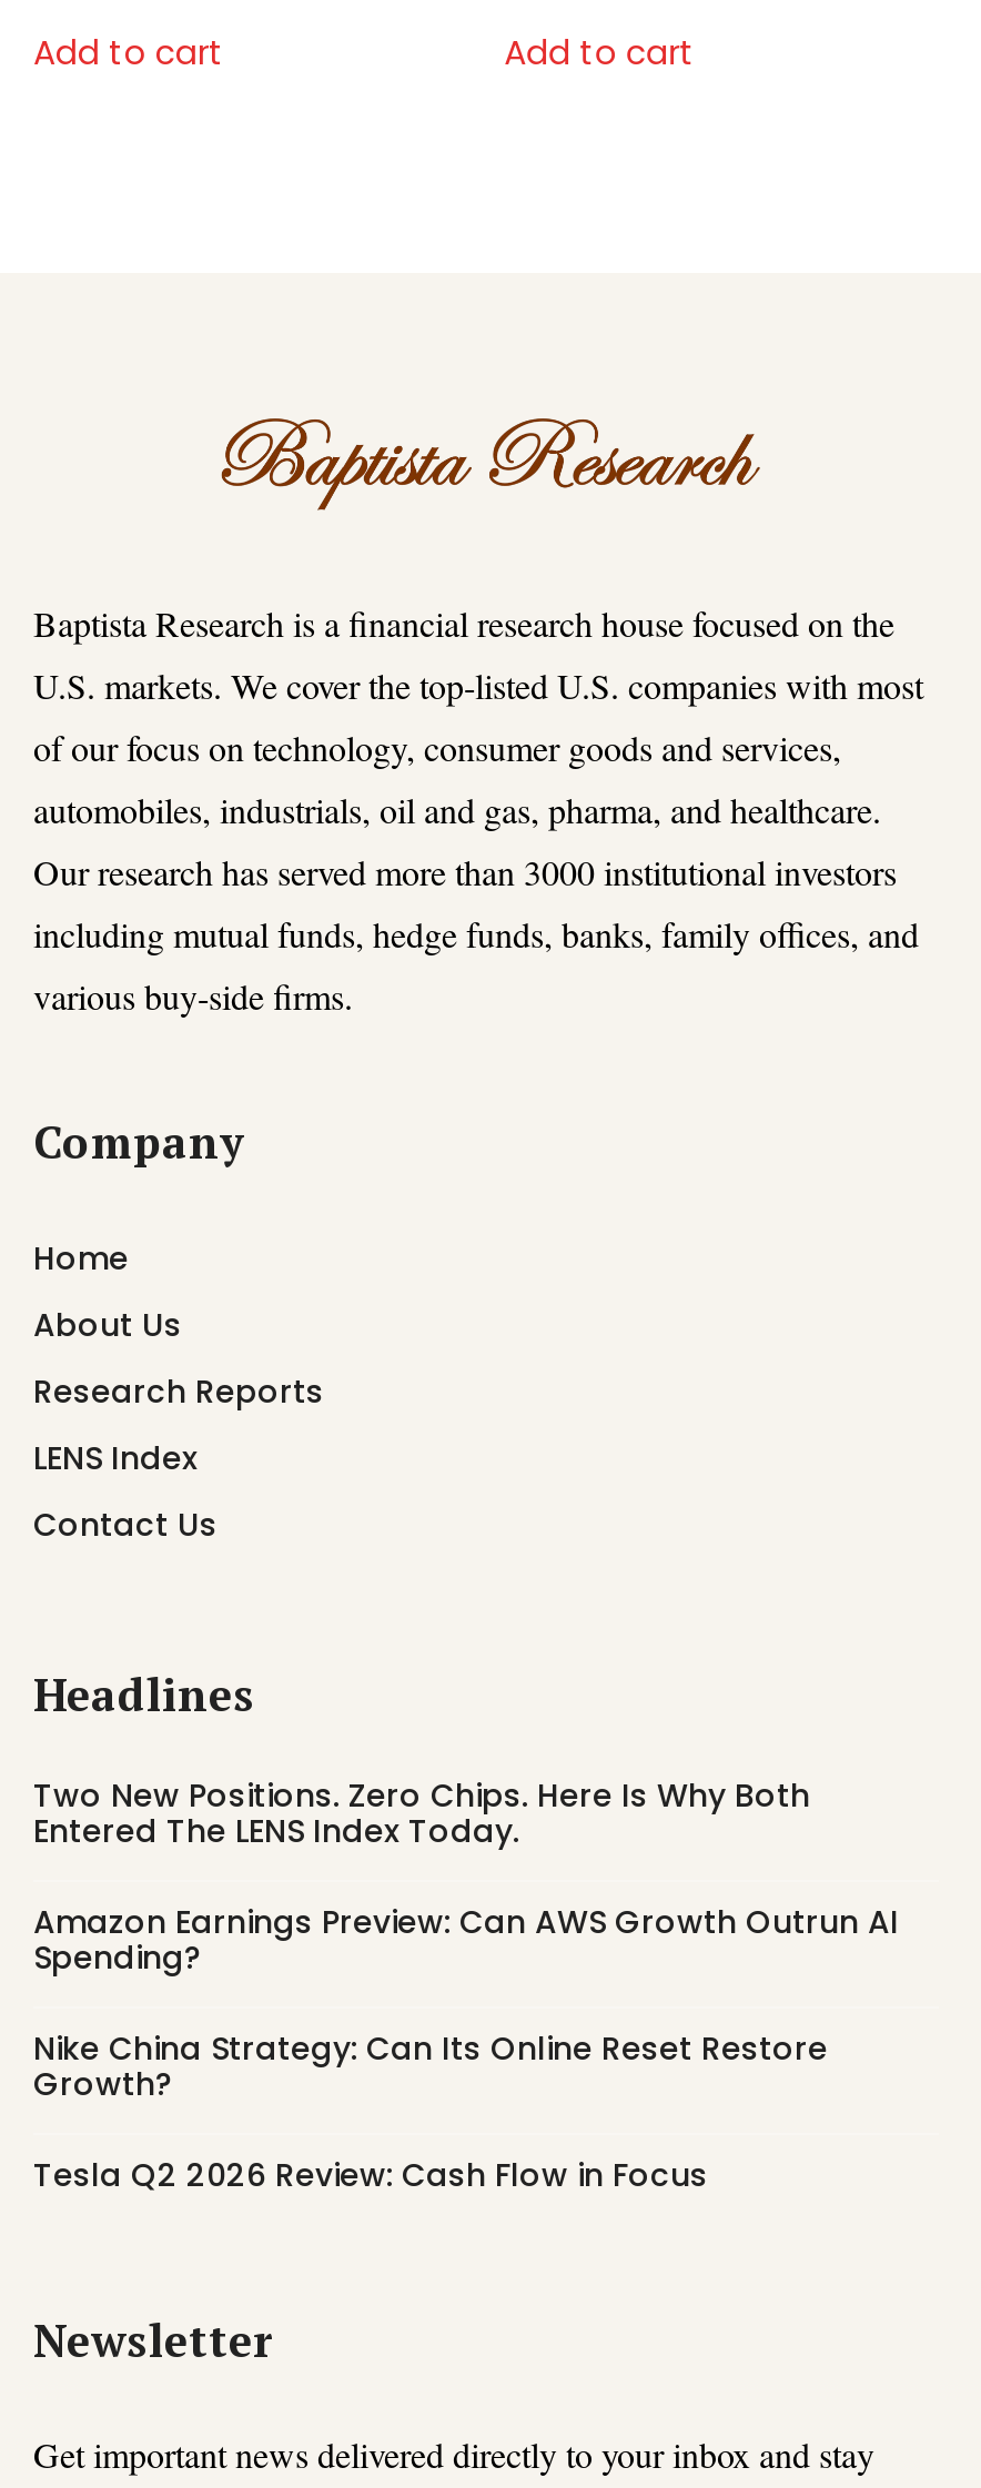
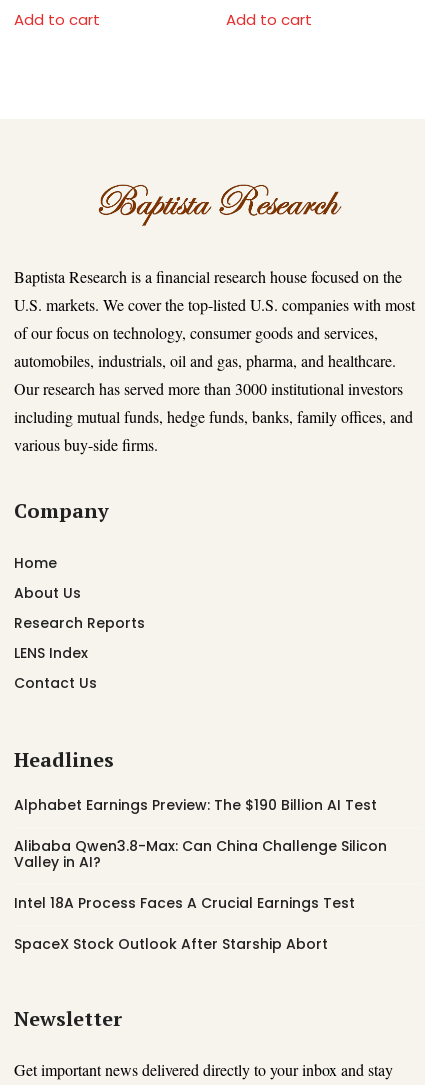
[33,1774,810,1853] Two New Positions. Zero Chips. Here Is Why Both | Entered The LENS Index Today. -> [14,795,377,815] Alphabet Earnings Preview: The $190 Billion AI Test
[33,1900,899,1980] Amazon Earnings Preview: Can AWS Growth Outrun AI | Spending? -> [14,836,387,872] Alibaba Qwen3.8-Max: Can China Challenge Silicon | Valley in AI?
[33,2027,828,2106] Nike China Strategy: Can Its Online Reset Restore | Growth? -> [14,893,355,913] Intel 18A Process Faces A Crucial Earnings Test
[33,2153,708,2197] Tesla Q2 2026 Review: Cash Flow in Focus -> [14,934,328,954] SpaceX Stock Outlook After Starship Abort

